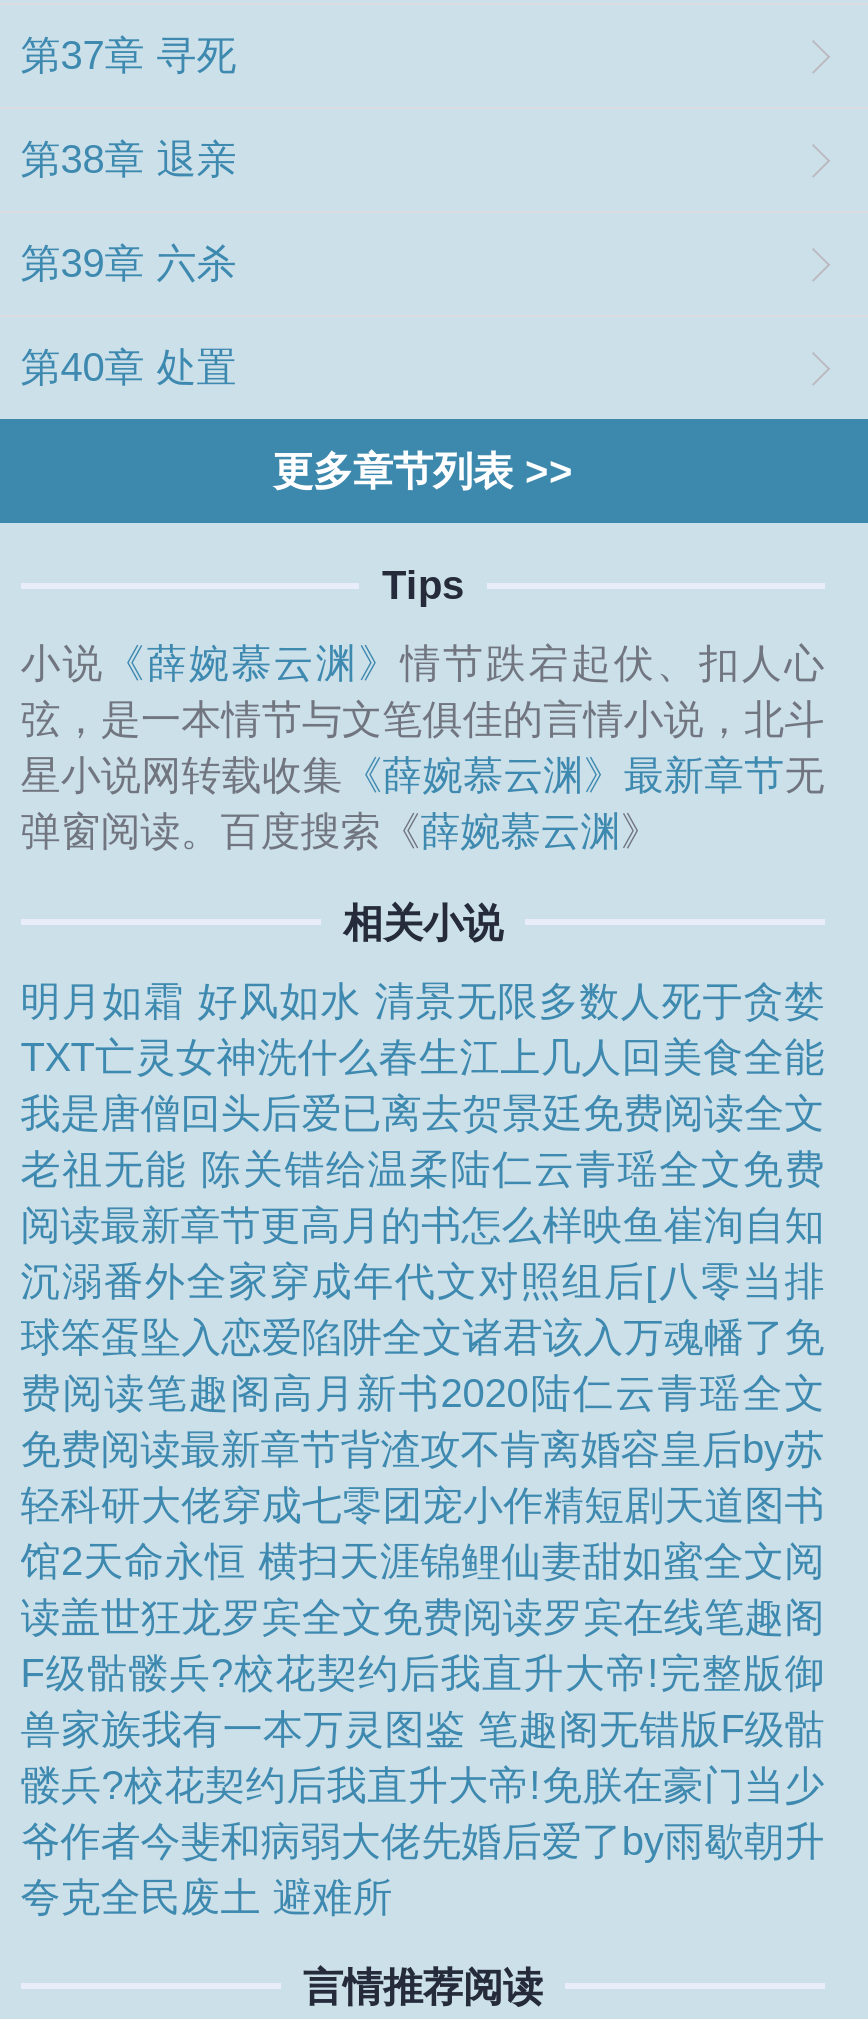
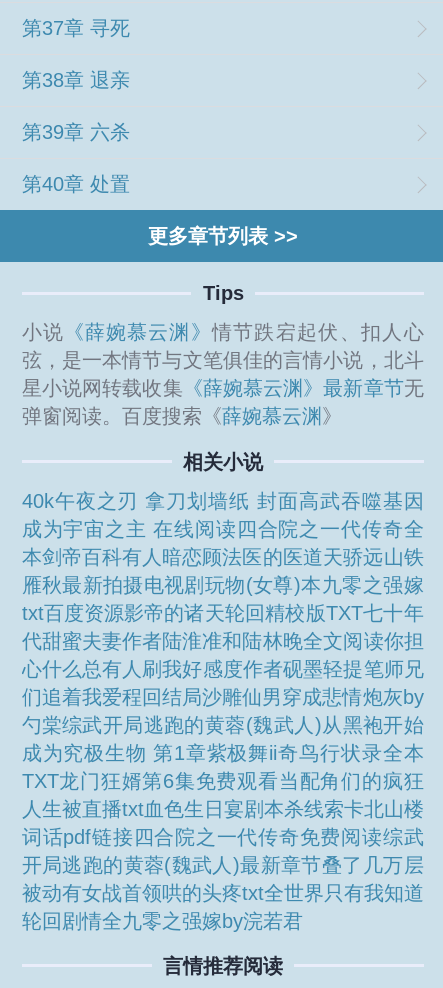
[20,979,824,1919] 明月如霜 好风如水 清景无限多数人死于贪婪 | TXT亡灵女神洗什么春生江上几人回美食全能 | 我是唐僧回头后爱已离去贺景廷免费阅读全文 | 老祖无能 陈关错给温柔陆仁云青瑶全文免费 | 阅读最新章节更高月的书怎么样映鱼崔洵自知 | 沉溺番外全家穿成年代文对照组后[八零当排 | 球笨蛋坠入恋爱陷阱全文诸君该入万魂幡了免 | 费阅读笔趣阁高月新书2020陆仁云青瑶全文 | 免费阅读最新章节背渣攻不肯离婚容皇后by苏 | 轻科研大佬穿成七零团宠小作精短剧天道图书 | 馆2天命永恒 横扫天涯锦鲤仙妻甜如蜜全文阅 | 读盖世狂龙罗宾全文免费阅读罗宾在线笔趣阁 | F级骷髅兵?校花契约后我直升大帝!完整版御 | 兽家族我有一本万灵图鉴 笔趣阁无错版F级骷 | 髅兵?校花契约后我直升大帝!免朕在豪门当少 | 爷作者今斐和病弱大佬先婚后爱了by雨歇朝升 | 夸克全民废土 避难所 -> [22,490,424,932] 40k午夜之刃 拿刀划墙纸 封面高武吞噬基因 | 成为宇宙之主 在线阅读四合院之一代传奇全 | 本剑帝百科有人暗恋顾法医的医道天骄远山铁 | 雁秋最新拍摄电视剧玩物(女尊)本九零之强嫁 | txt百度资源影帝的诸天轮回精校版TXT七十年 | 代甜蜜夫妻作者陆淮准和陆林晚全文阅读你担 | 心什么总有人刷我好感度作者砚墨轻提笔师兄 | 们追着我爱程回结局沙雕仙男穿成悲情炮灰by | 勺棠综武开局逃跑的黄蓉(魏武人)从黑袍开始 | 成为究极生物 第1章紫极舞ii奇鸟行状录全本 | TXT龙门狂婿第6集免费观看当配角们的疯狂 | 人生被直播txt血色生日宴剧本杀线索卡北山楼 | 词话pdf链接四合院之一代传奇免费阅读综武 | 开局逃跑的黄蓉(魏武人)最新章节叠了几万层 | 被动有女战首领哄的头疼txt全世界只有我知道 | 轮回剧情全九零之强嫁by浣若君

